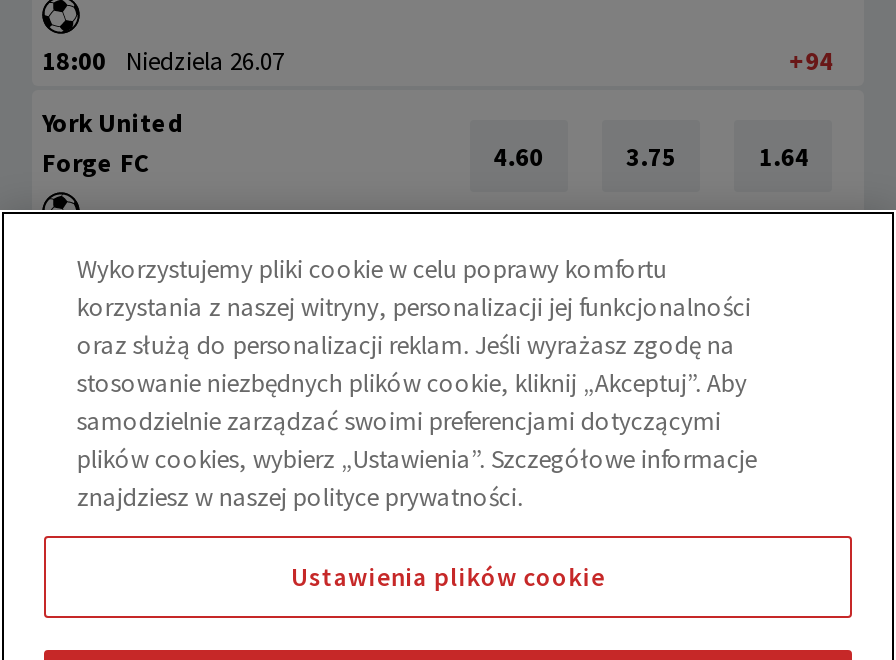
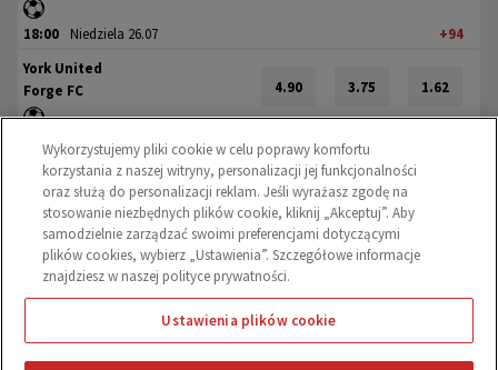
[493,140,543,172] 4.60 -> [274,78,302,95] 4.90
[759,140,809,172] 1.64 -> [422,78,449,95] 1.62

